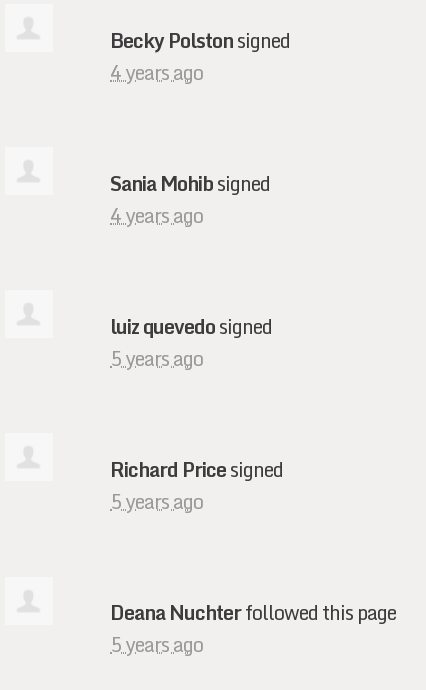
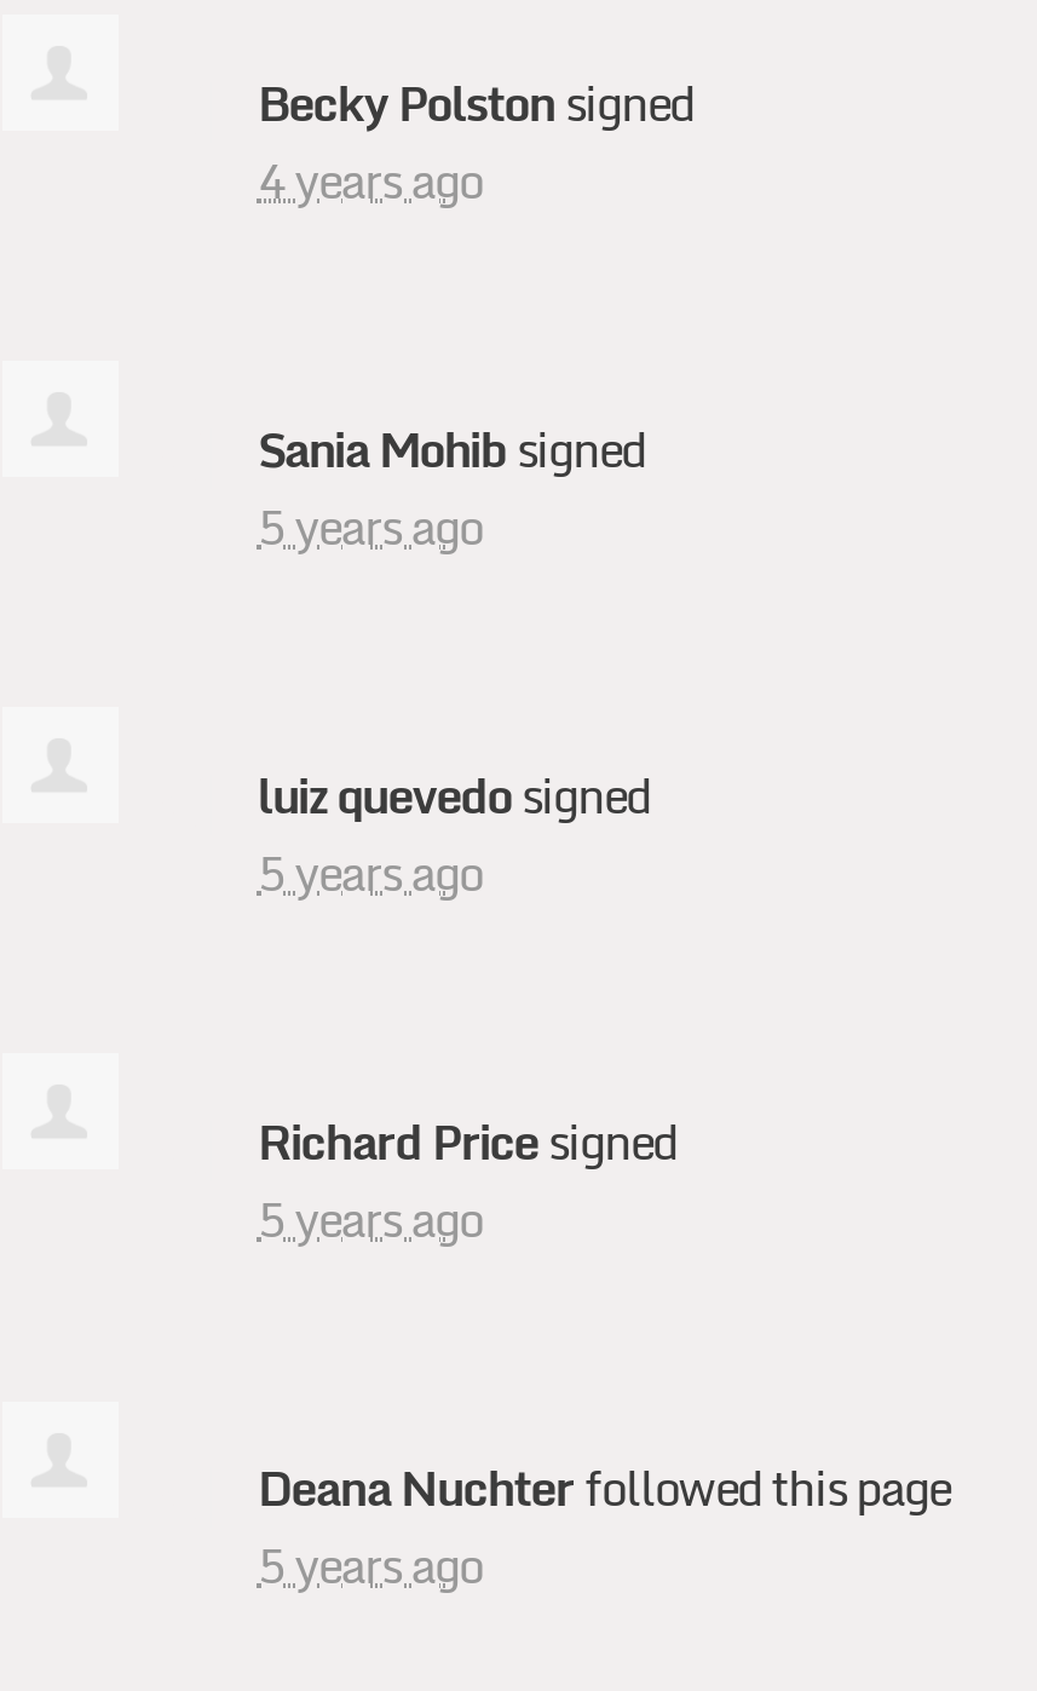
[110,199,203,231] 4 years ago -> [257,486,482,563] 5 years ago

